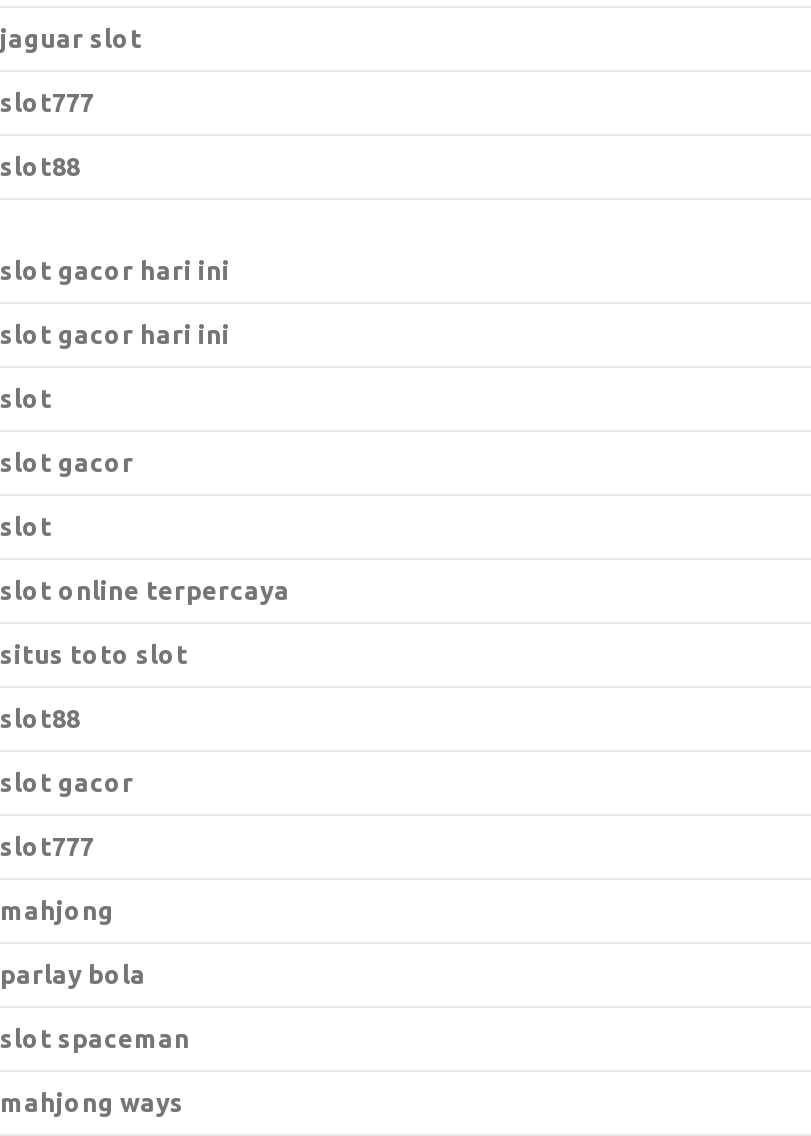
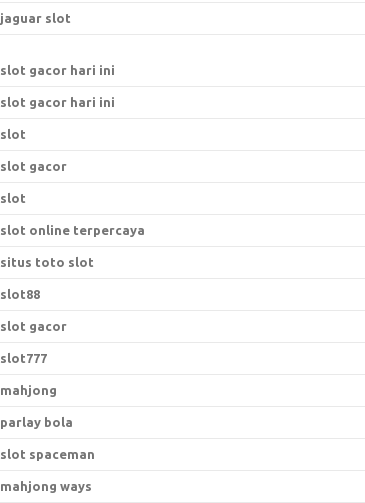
[0,88,94,180] slot777 | slot88 -> none

